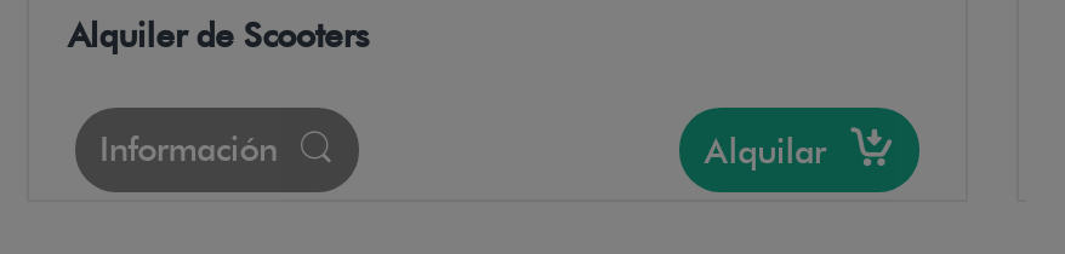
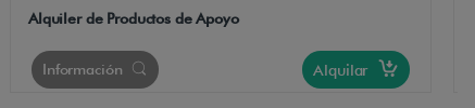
[68,15,369,54] Alquiler de Scooters -> [28,10,239,27] Alquiler de Productos de Apoyo

